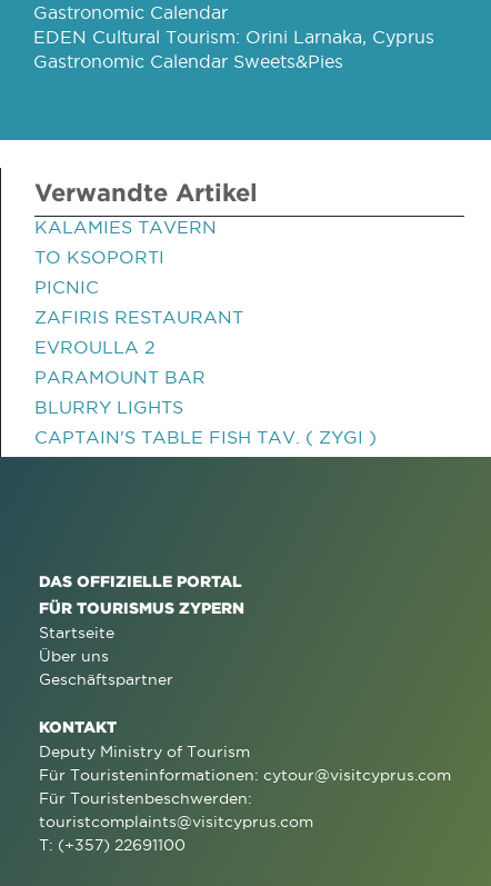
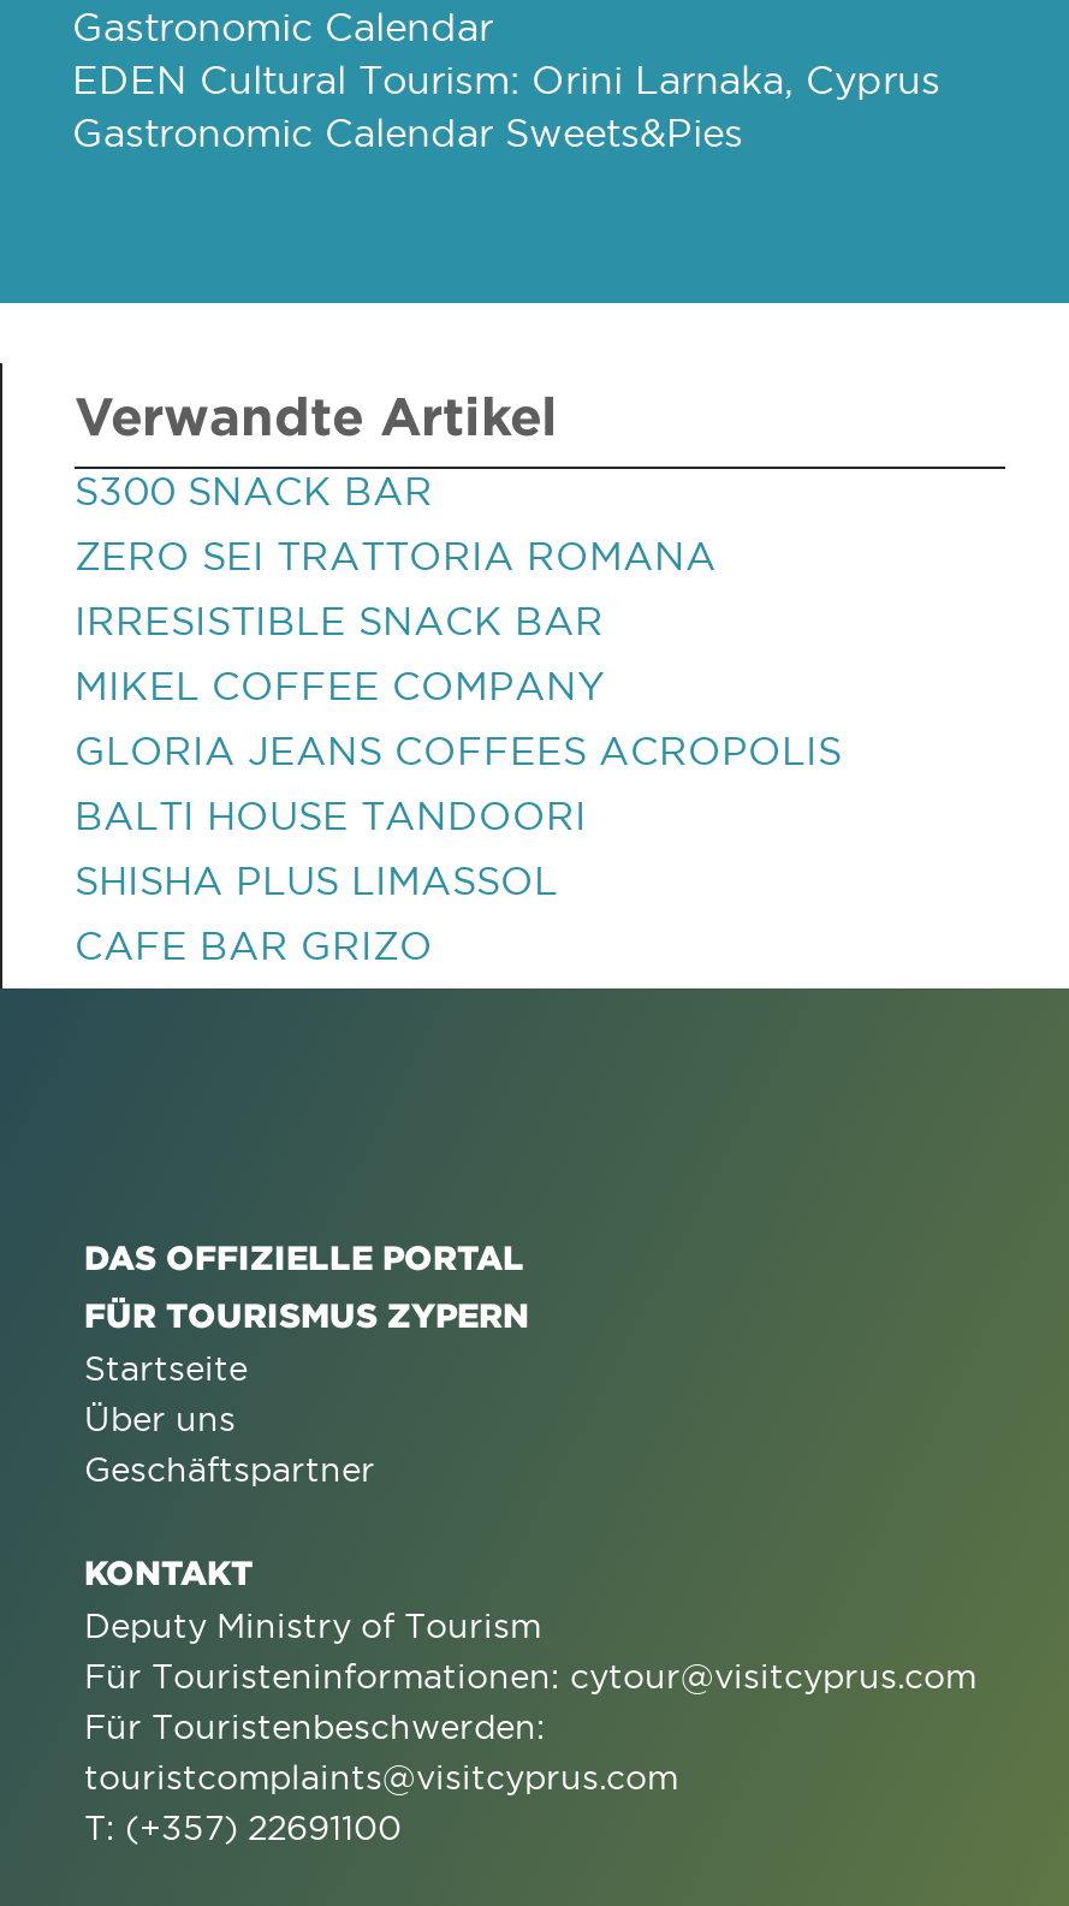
[34,217,217,237] KALAMIES TAVERN -> [75,469,433,512] S300 SNACK BAR
[34,247,164,267] TO KSOPORTI -> [75,534,717,577] ZERO SEI TRATTORIA ROMANA
[34,277,99,297] PICNIC -> [75,599,604,642] IRRESISTIBLE SNACK BAR
[34,307,243,327] ZAFIRIS RESTAURANT -> [75,664,604,707] MIKEL COFFEE COMPANY
[34,337,156,357] EVROULLA 2 -> [75,729,842,772] GLORIA JEANS COFFEES ACROPOLIS
[34,367,206,387] PARAMOUNT BAR -> [75,794,587,837] BALTI HOUSE TANDOORI
[34,397,183,417] BLURRY LIGHTS -> [75,859,558,902] SHISHA PLUS LIMASSOL
[34,427,377,447] CAPTAIN'S TABLE FISH TAV. ( ZYGI ) -> [75,924,433,967] CAFE BAR GRIZO

